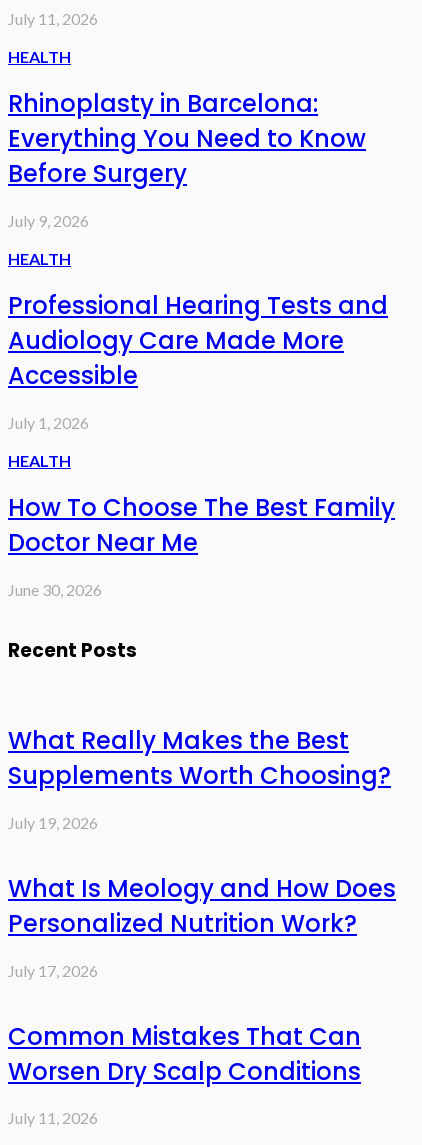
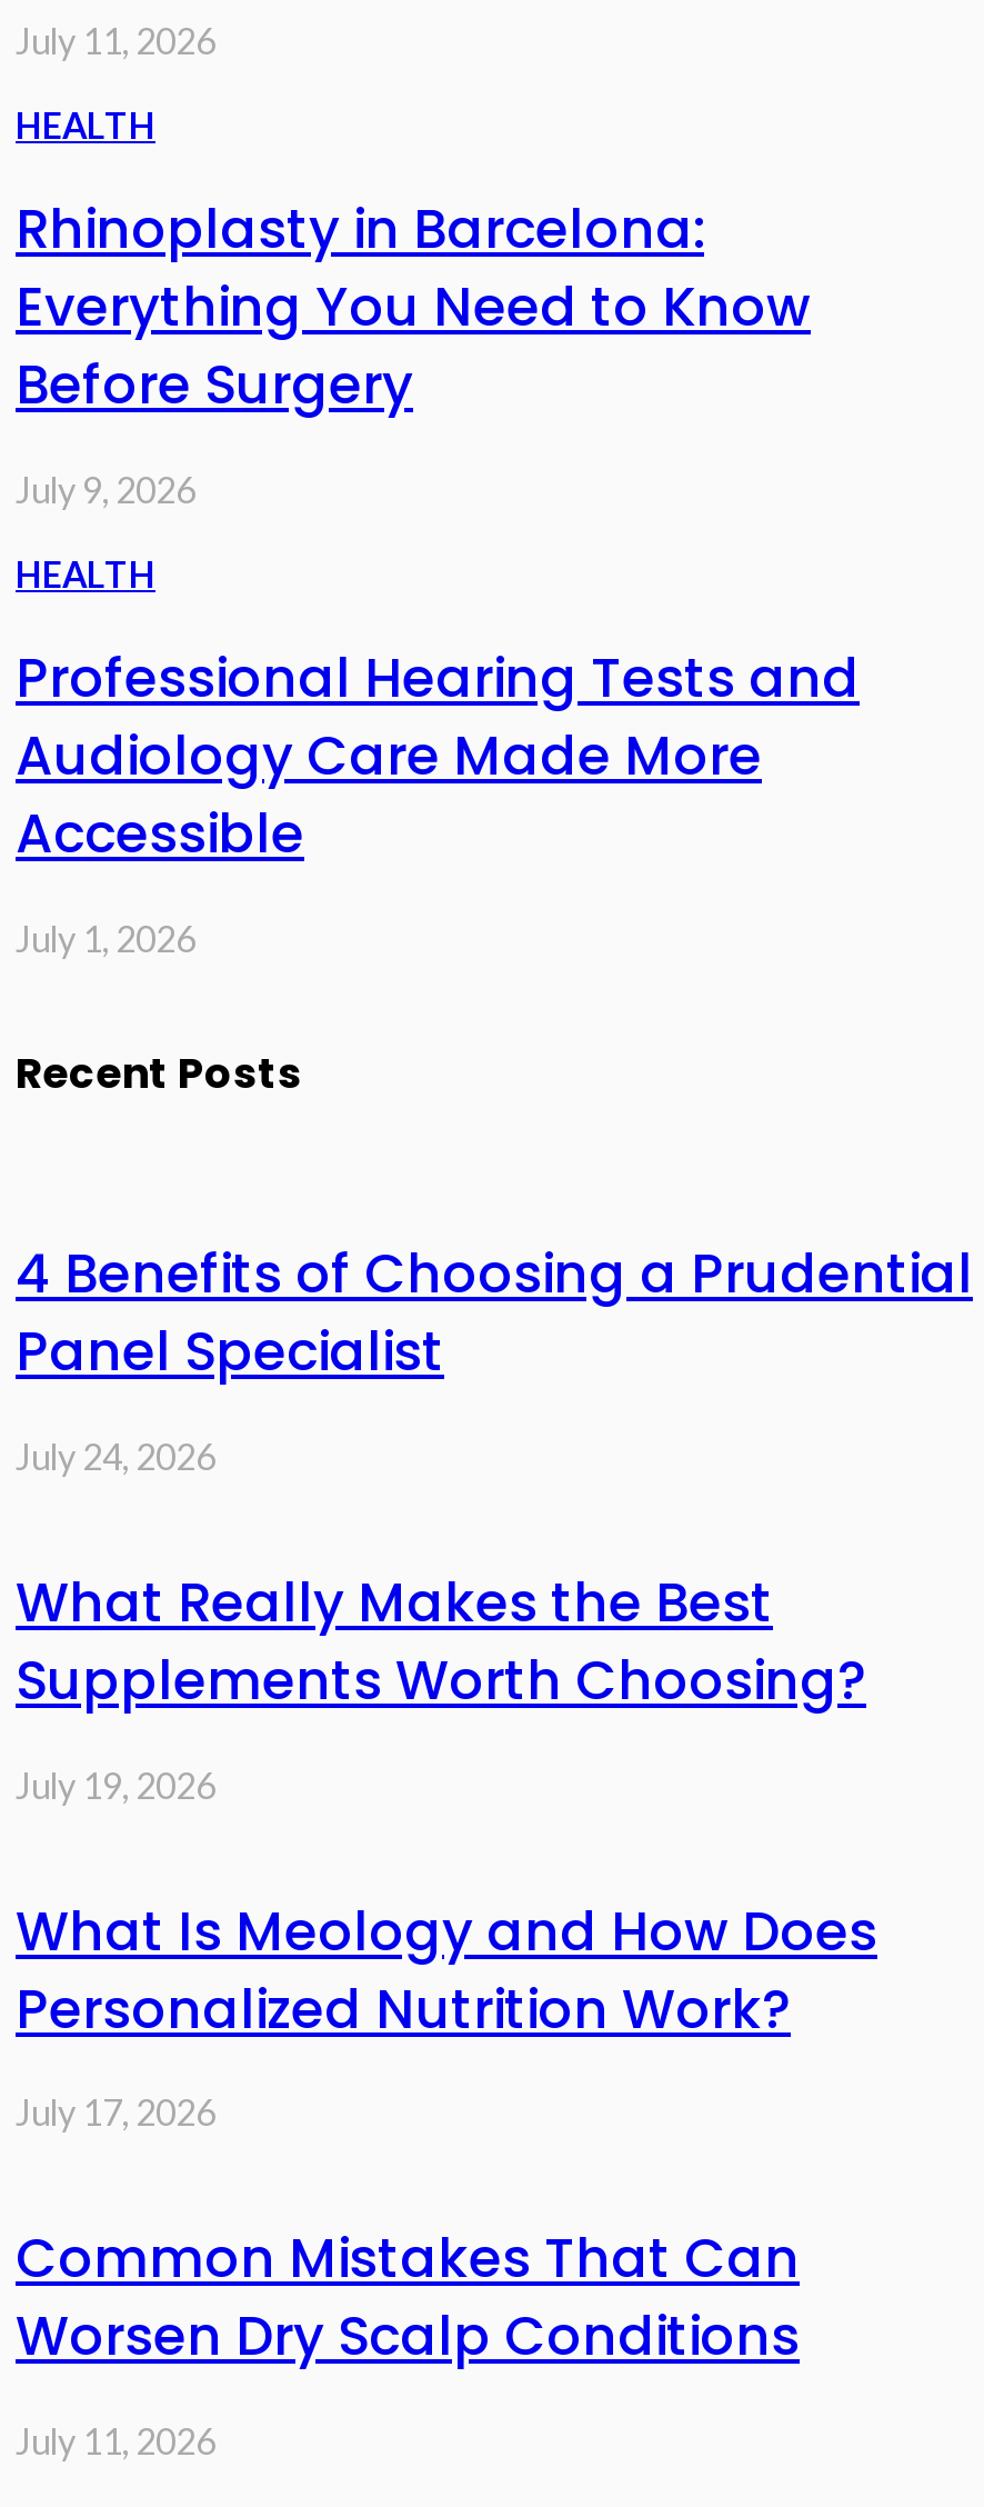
[8,451,395,598] HEALTH | How To Choose The Best Family | Doctor Near Me | June 30, 2026 -> none
moved [8,637,137,664] -> [16,1044,302,1104]: Recent Posts
none -> [16,1237,973,1477] 4 Benefits of Choosing a Prudential | Panel Specialist | July 24, 2026

